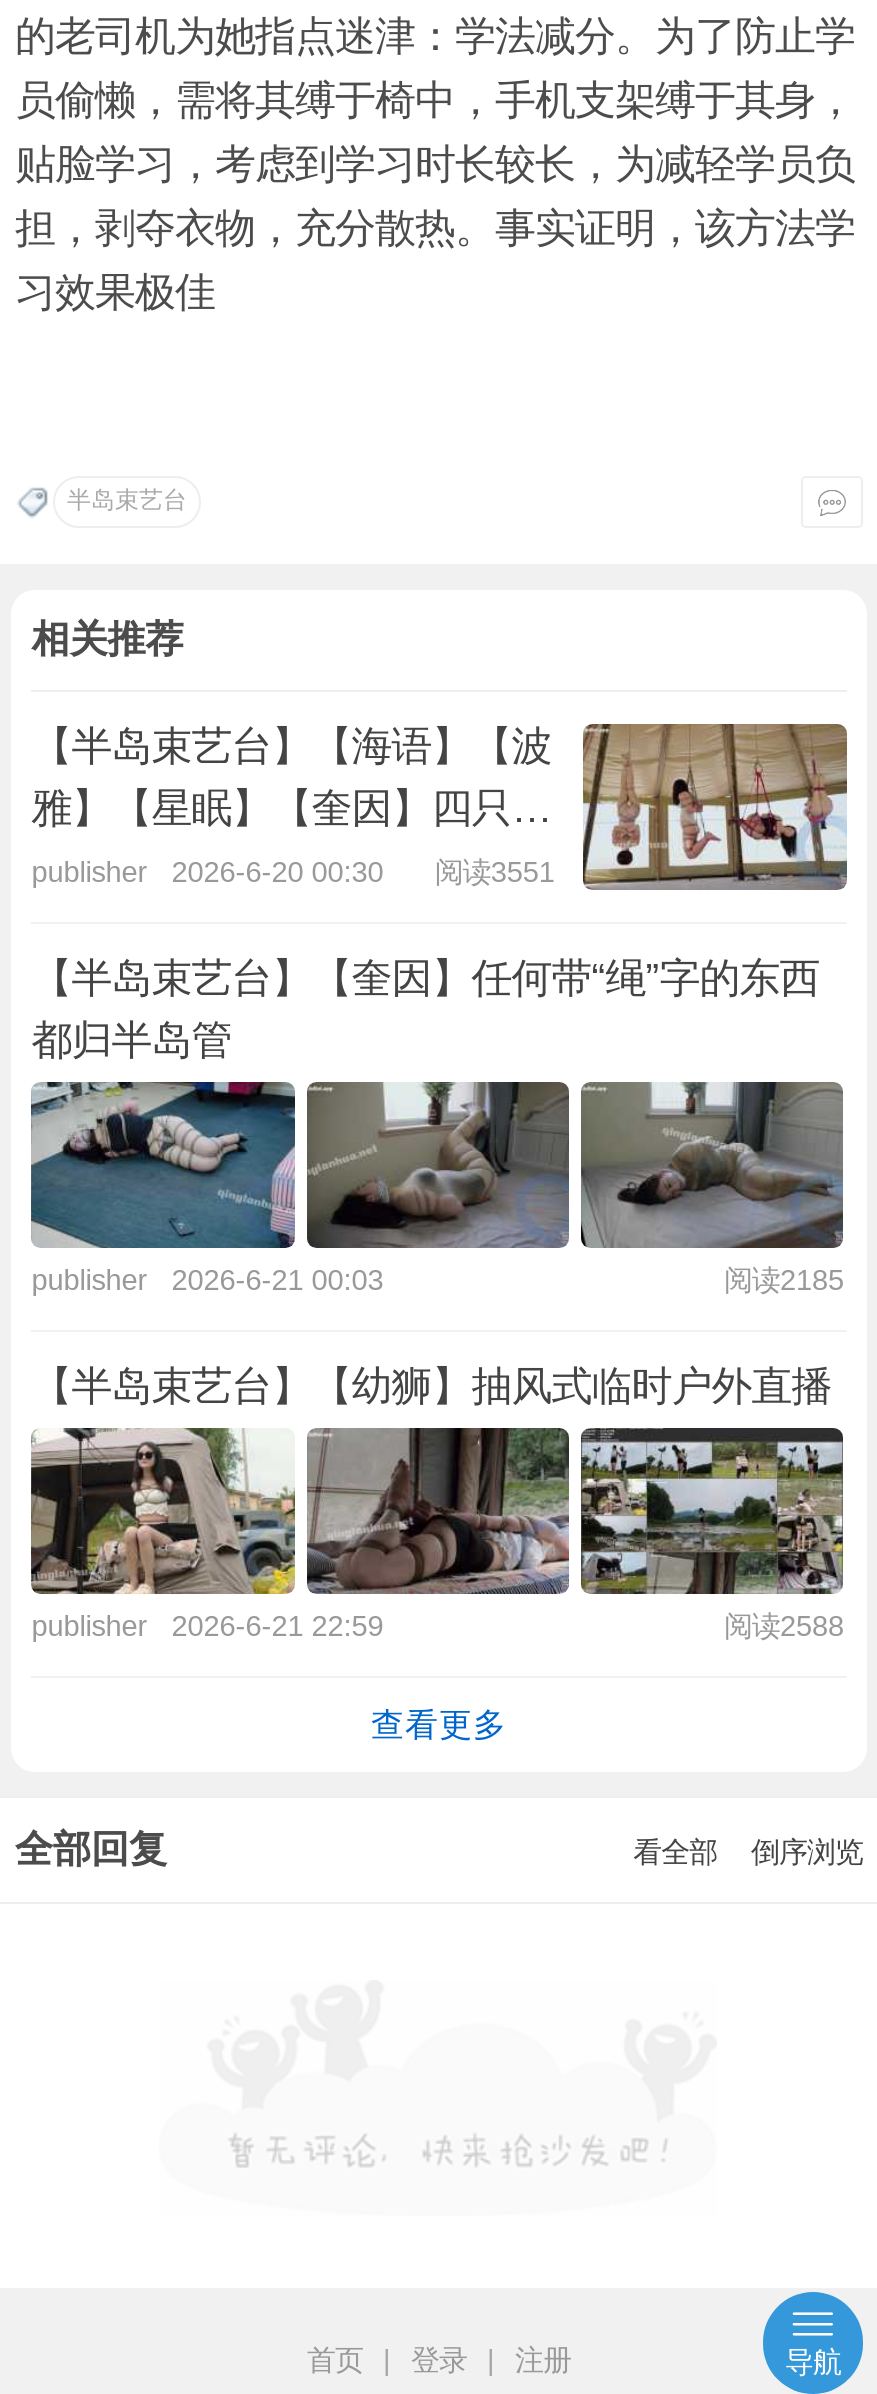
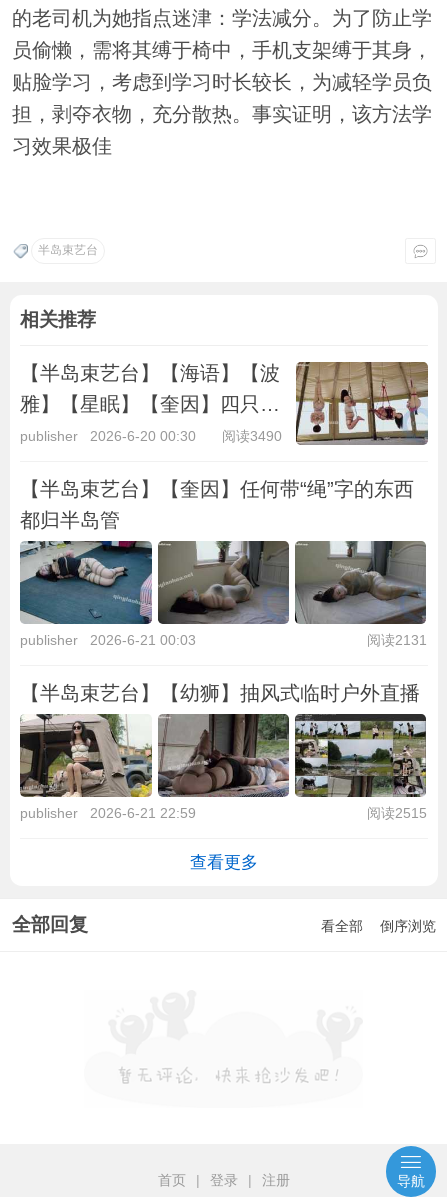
[435,855,555,887] 阅读3551 -> [222,428,282,444] 阅读3490
[724,1263,844,1295] 阅读2185 -> [366,632,426,648] 阅读2131
[724,1609,844,1641] 阅读2588 -> [366,804,426,820] 阅读2515

